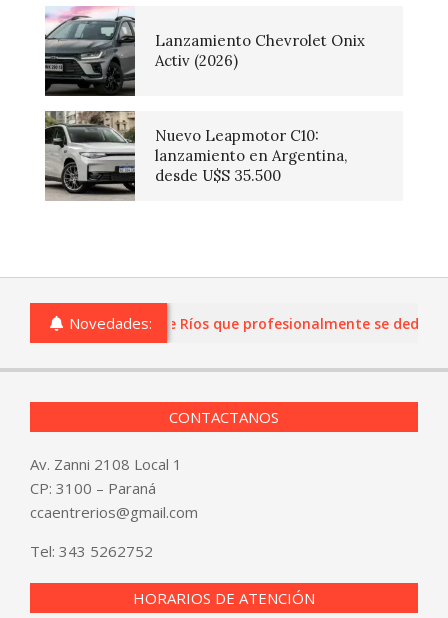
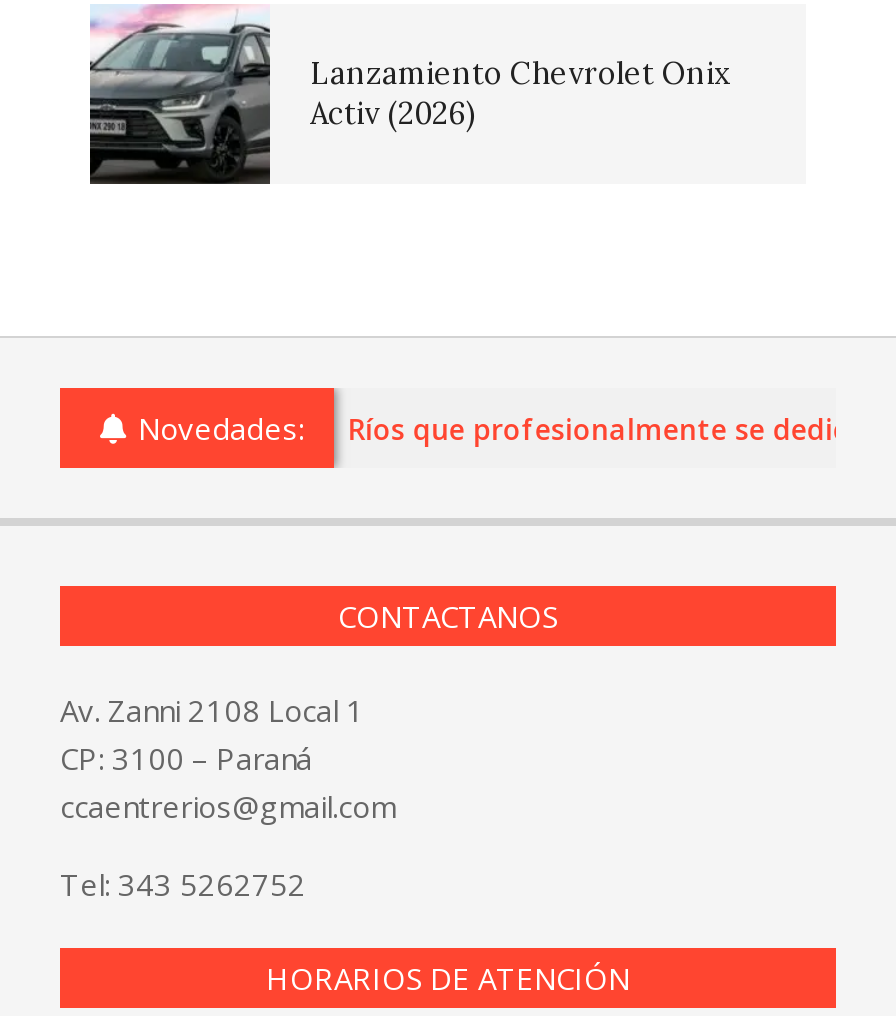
[44,110,347,200] [image] | Nuevo Leapmotor C10: | lanzamiento en Argentina, | desde U$S 35.500 -> none

